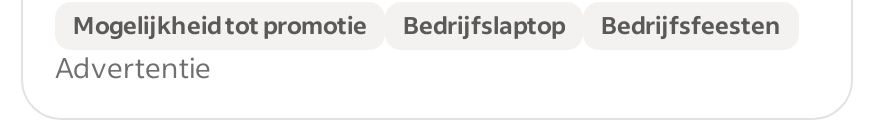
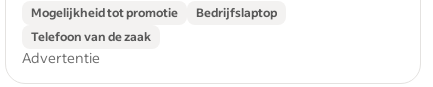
[601,10,781,40] Bedrijfsfeesten -> [31,29,151,44] Telefoon van de zaak

